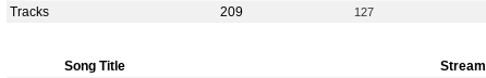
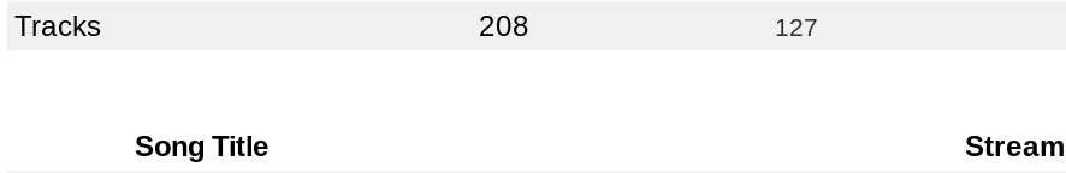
[220,4,243,19] 209 -> [479,10,529,43] 208

